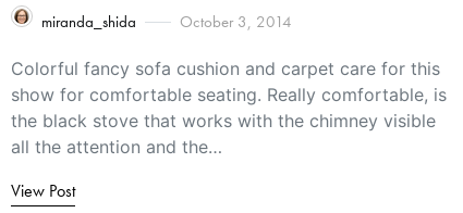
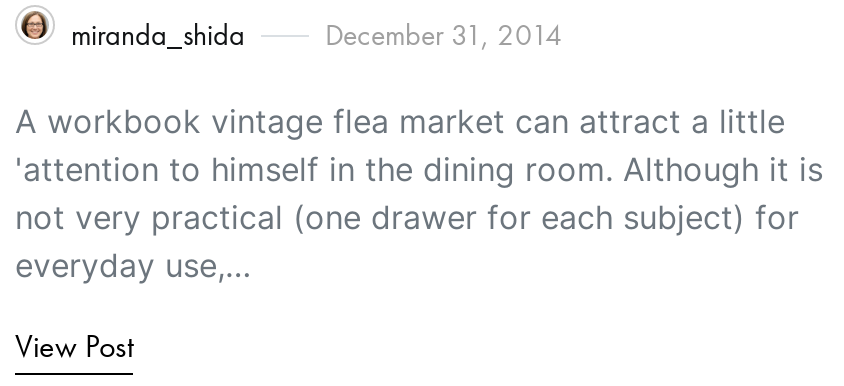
[41,11,292,33] miranda_shida October 3, 2014 -> [71,15,563,55] miranda_shida December 31, 2014
[11,58,447,158] Colorful fancy sofa cushion and carpet care for this | show for comfortable seating. Really comfortable, is | the black stove that works with the chimney visible | all the attention and the… -> [15,101,823,285] A workbook vintage flea market can attract a little | 'attention to himself in the dining room. Although it is | not very practical (one drawer for each subject) for | everyday use,…

